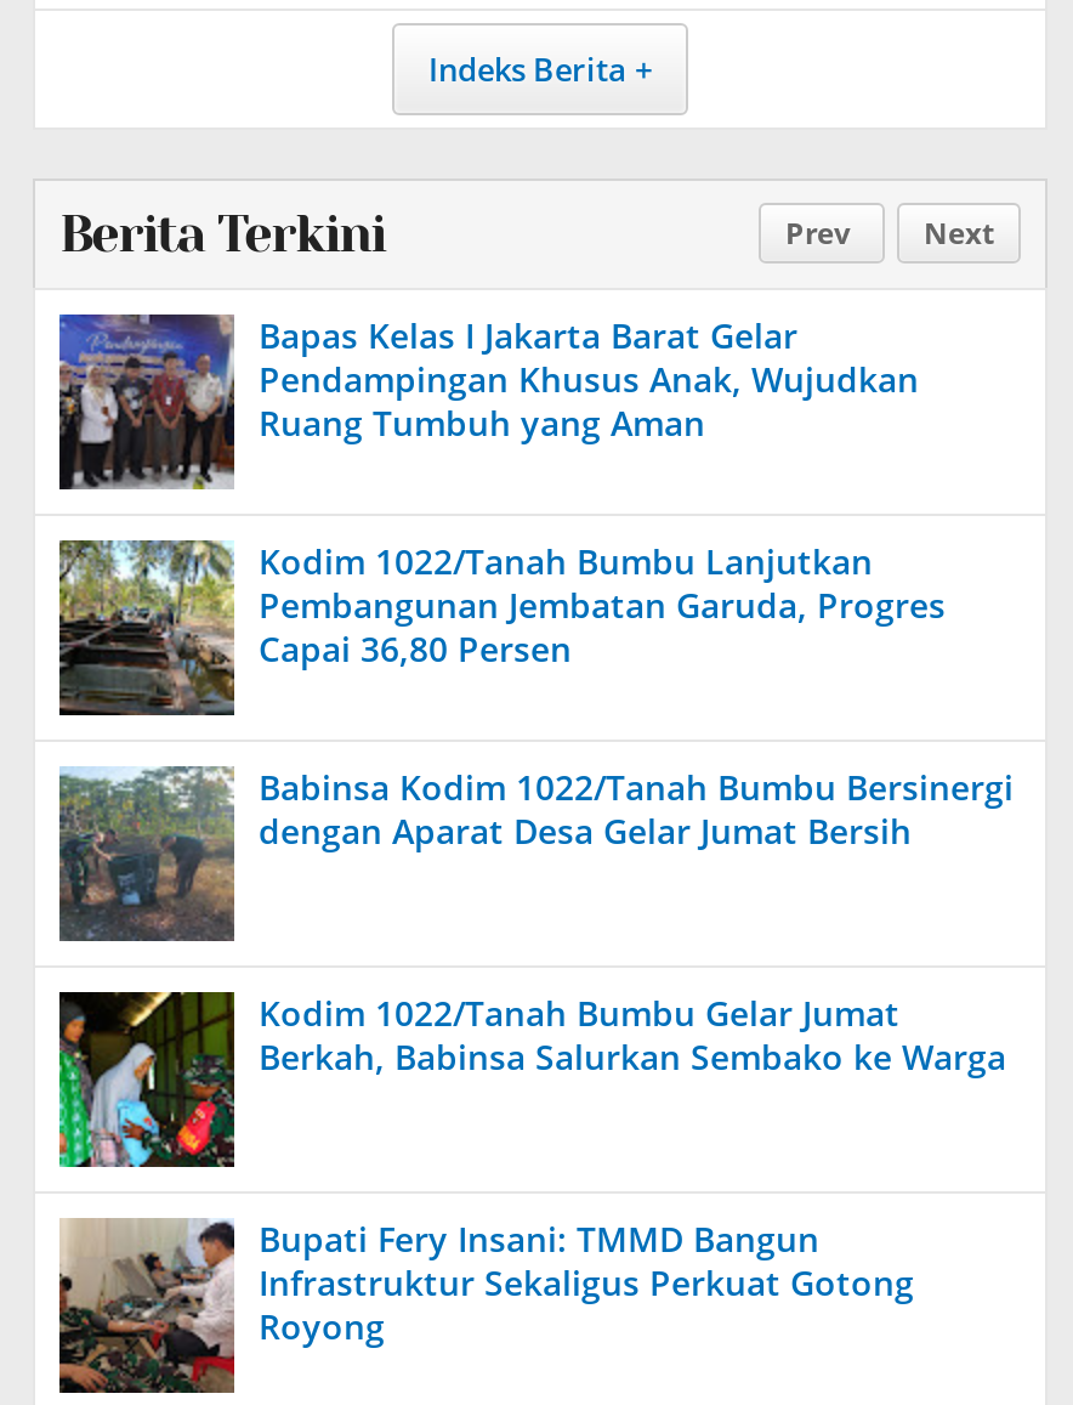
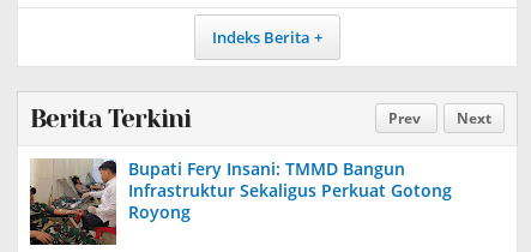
[57,312,1014,854] [image] | Bapas Kelas I Jakarta Barat Gelar | Pendampingan Khusus Anak, Wujudkan | Ruang Tumbuh yang Aman | Kodim 1022/Tanah Bumbu Lanjutkan | Pembangunan Jembatan Garuda, Progres | Capai 36,80 Persen | Babinsa Kodim 1022/Tanah Bumbu Bersinergi | dengan Aparat Desa Gelar Jumat Bersih -> none
[57,538,237,718] [image] -> none
[57,764,1006,1080] [image] | Kodim 1022/Tanah Bumbu Gelar Jumat | Berkah, Babinsa Salurkan Sembako ke Warga -> none
[57,990,237,1169] [image] -> none

